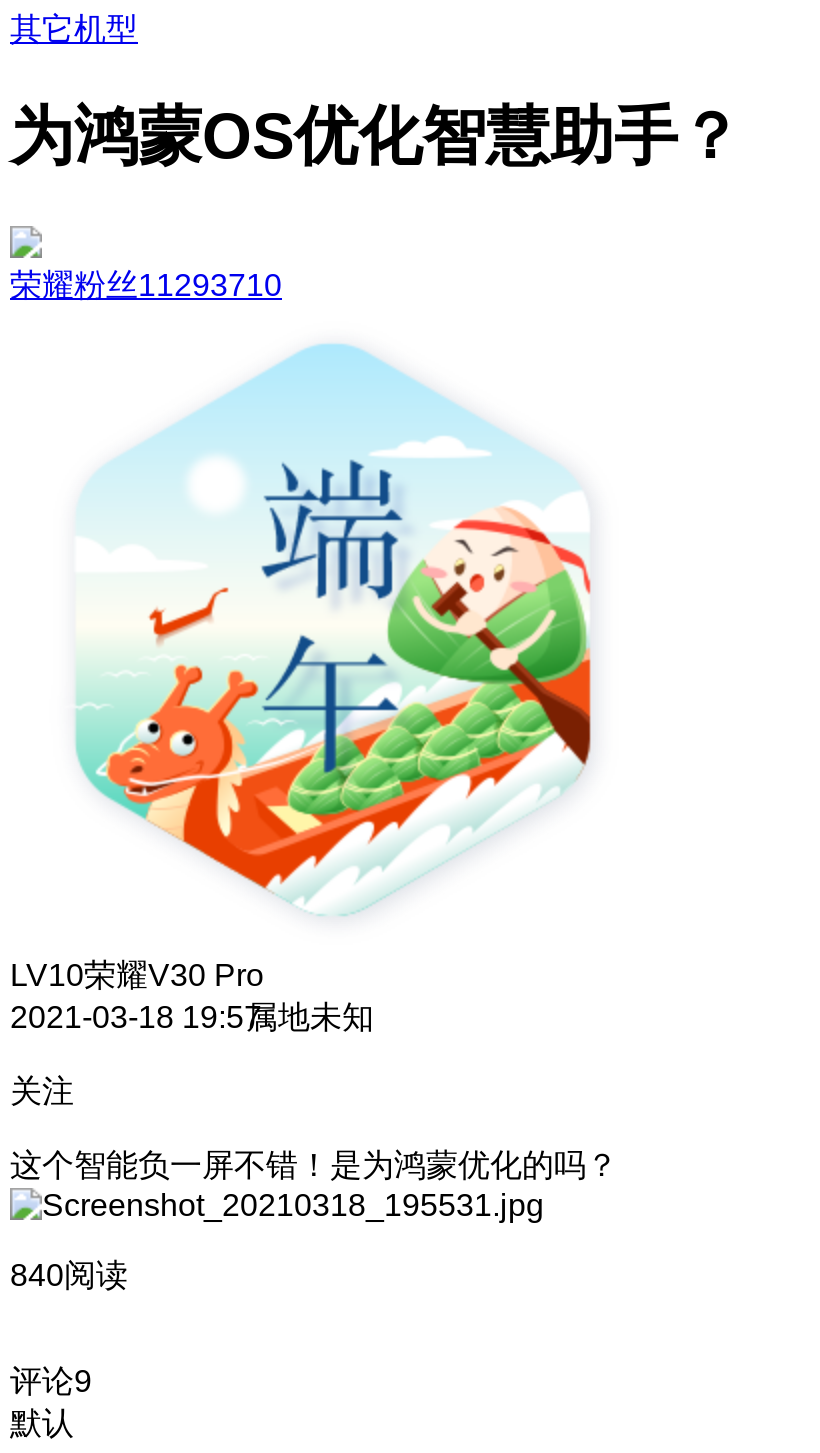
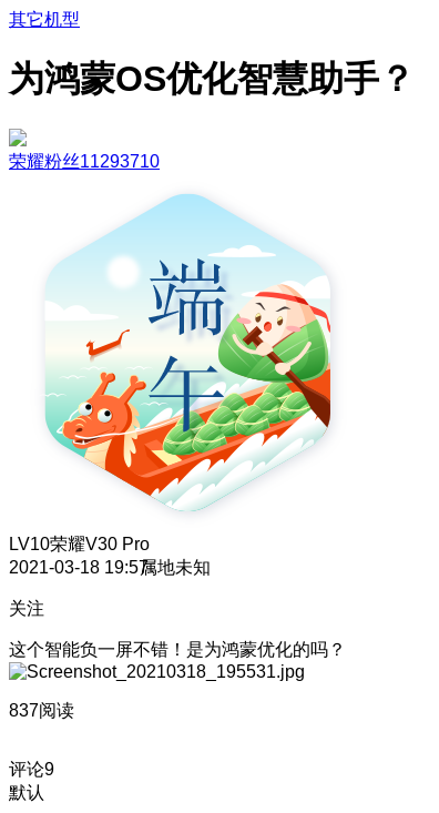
[10,1258,128,1292] 840阅读 -> [9,701,74,720] 837阅读

